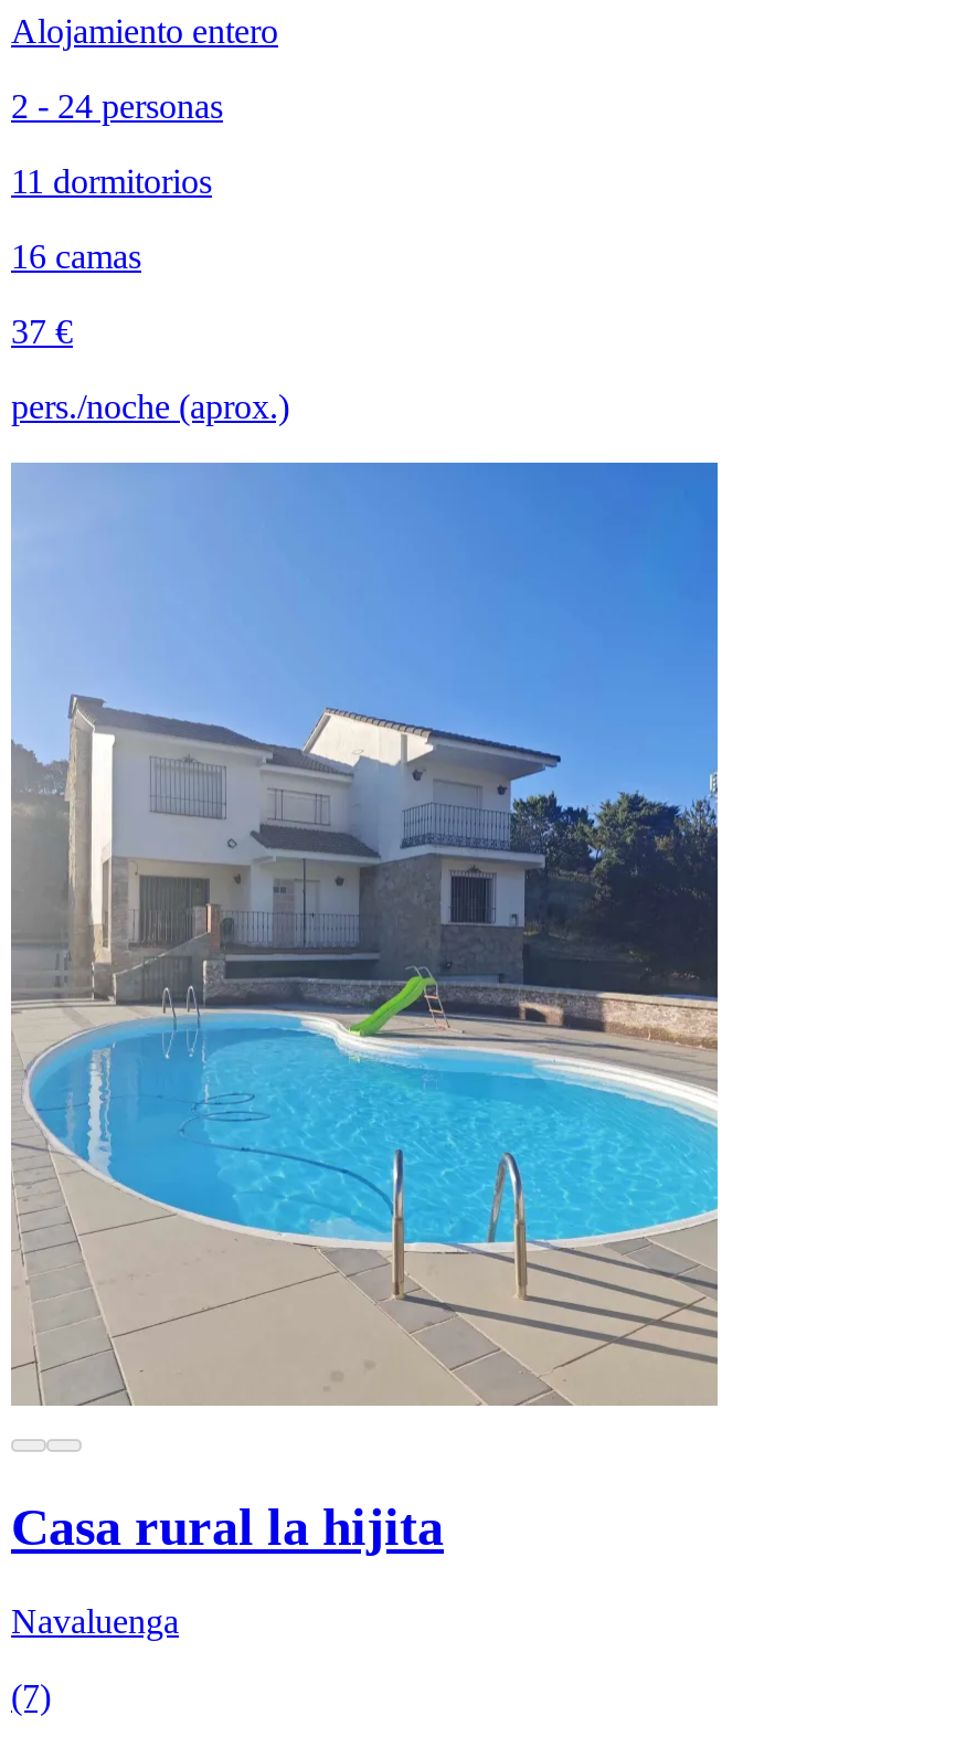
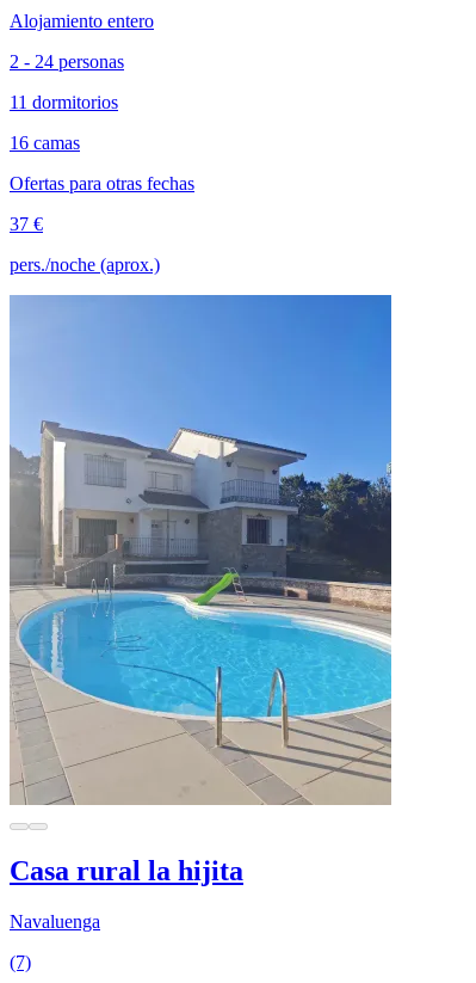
none -> [10,174,194,194] Ofertas para otras fechas

